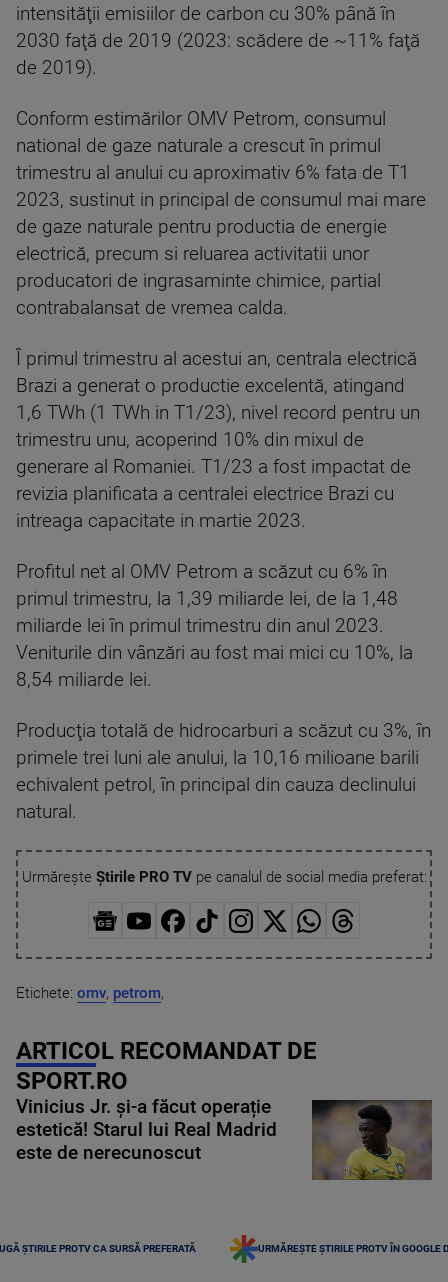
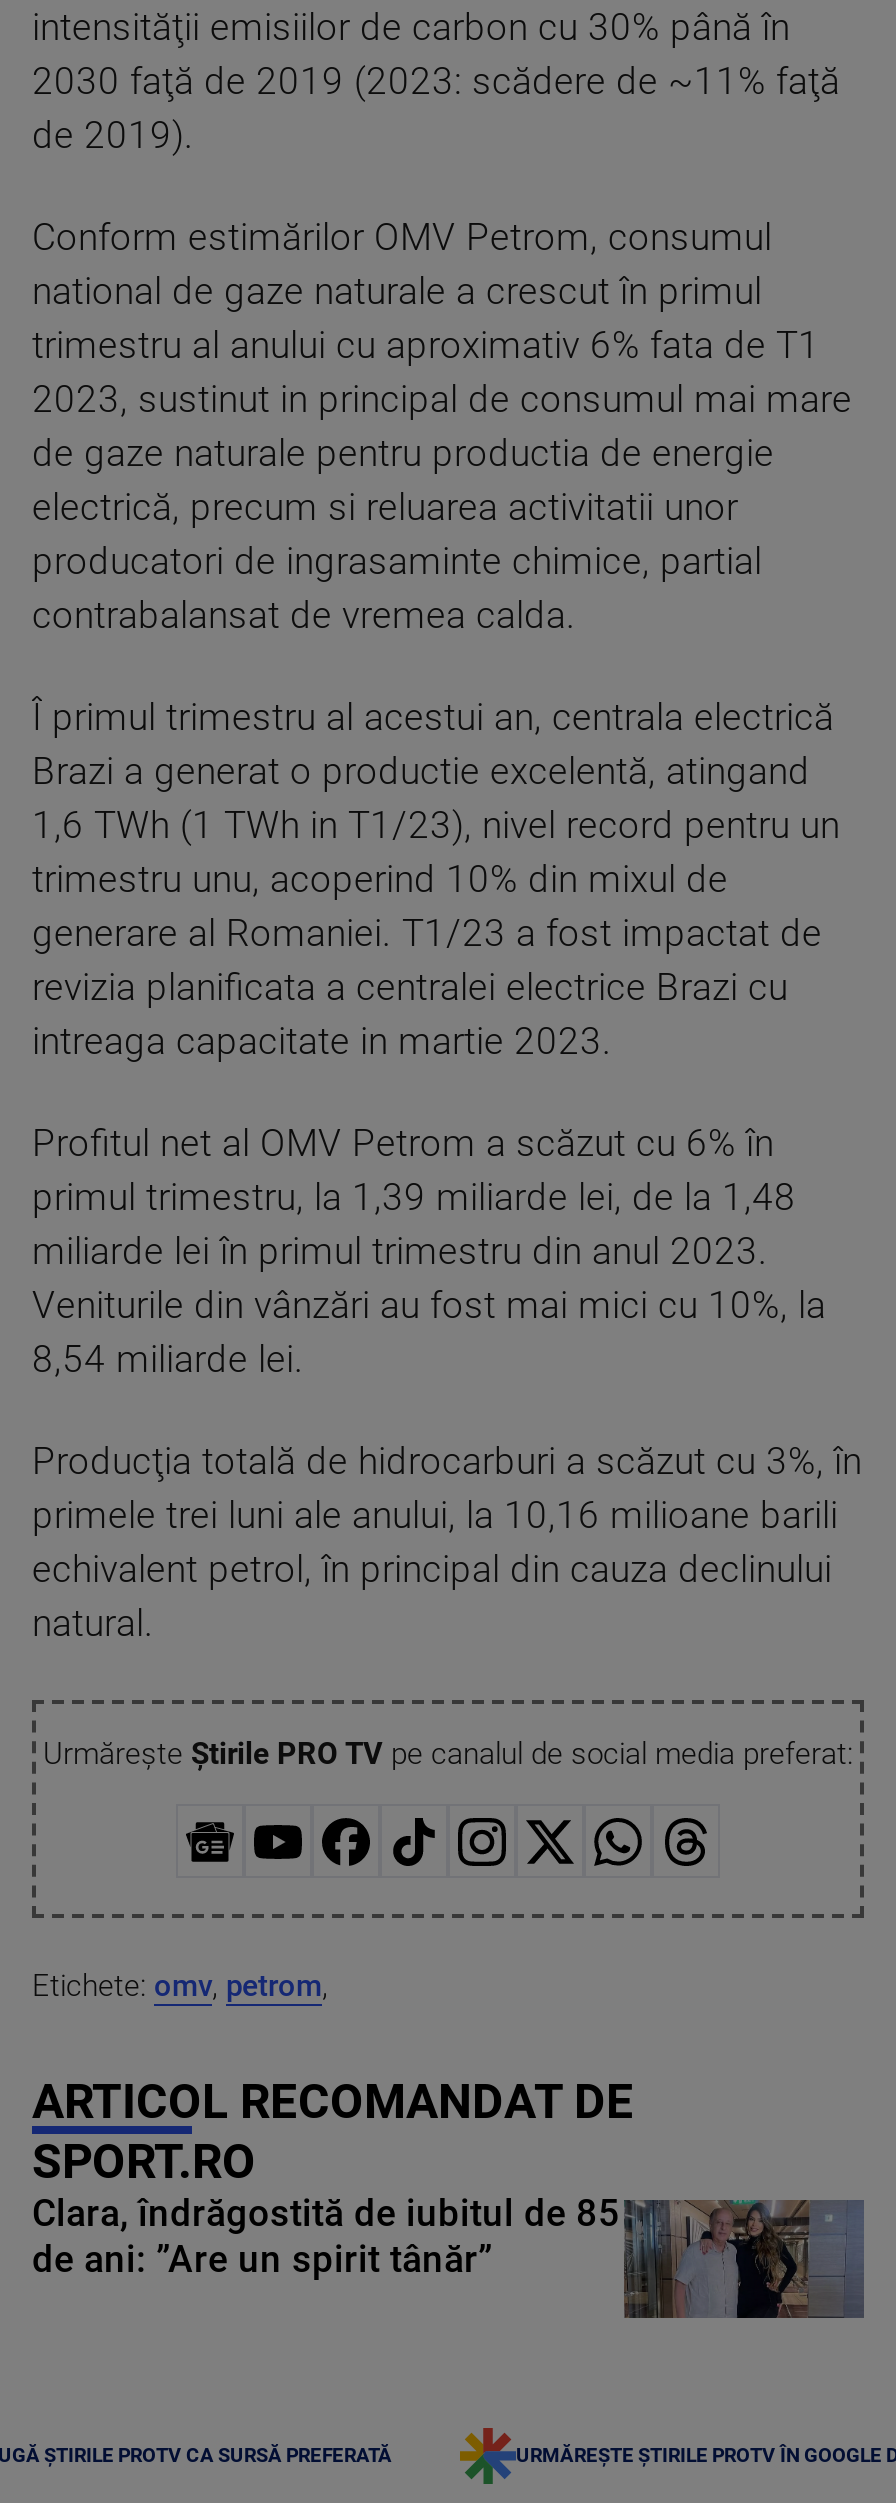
[16,1096,432,1181] [image] | Vinicius Jr. și-a făcut operație | estetică! Starul lui Real Madrid | este de nerecunoscut -> [32,2192,864,2320] [image] | Clara, îndrăgostită de iubitul de 85 | de ani: ”Are un spirit tânăr”

